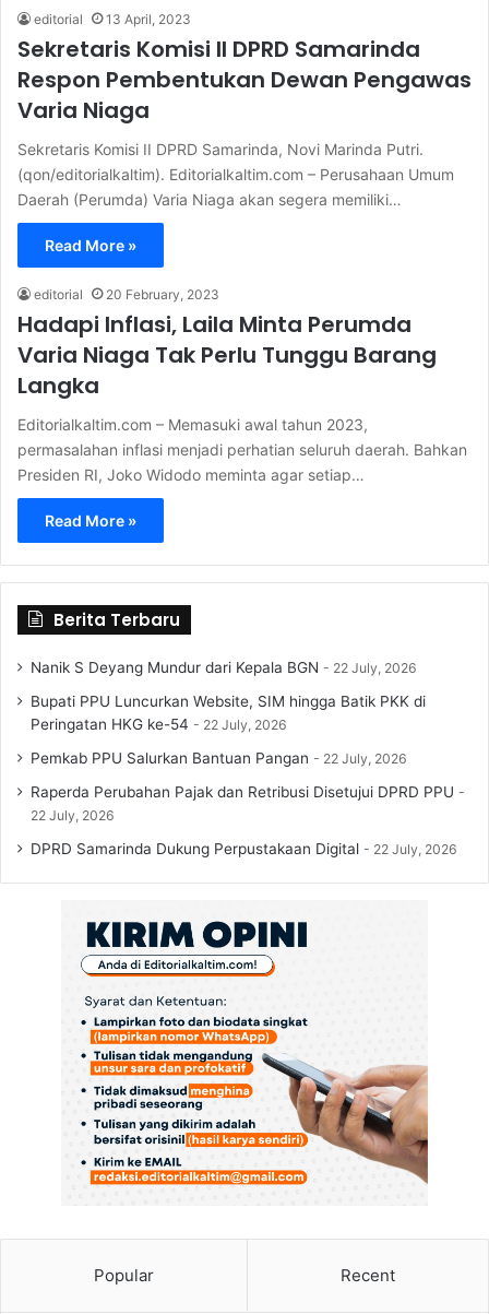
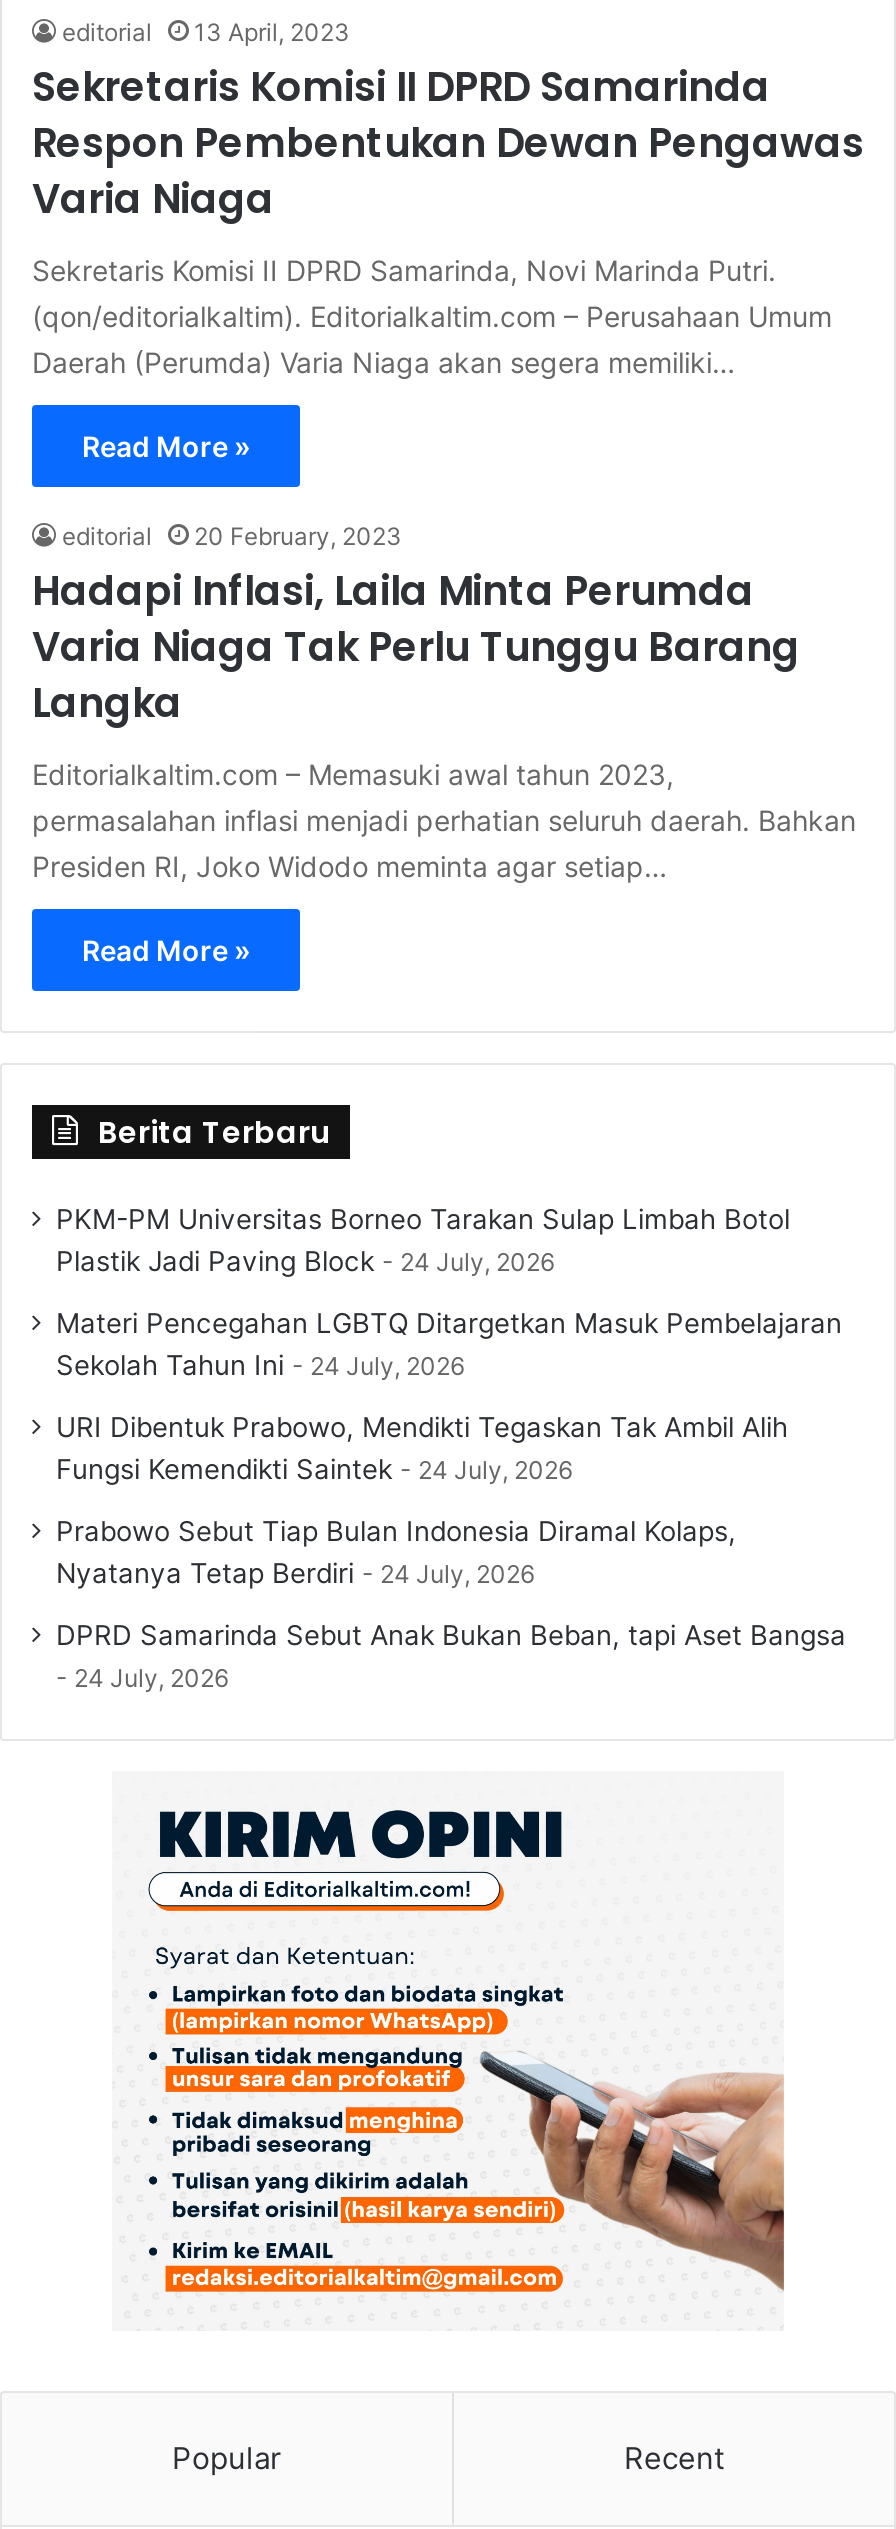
[31,658,417,676] Nanik S Deyang Mundur dari Kepala BGN | 22 July, 2026 -> [56,1202,790,1276] PKM-PM Universitas Borneo Tarakan Sulap Limbah Botol | Plastik Jadi Paving Block | 24 July, 2026
[31,692,426,732] Bupati PPU Luncurkan Website, SIM hingga Batik PKK di | Peringatan HKG ke-54 | 22 July, 2026 -> [56,1306,842,1380] Materi Pencegahan LGBTQ Ditargetkan Masuk Pembelajaran | Sekolah Tahun Ini | 24 July, 2026
[31,749,407,766] Pemkab PPU Salurkan Bantuan Pangan | 22 July, 2026 -> [56,1410,788,1484] URI Dibentuk Prabowo, Mendikti Tegaskan Tak Ambil Alih | Fungsi Kemendikti Saintek | 24 July, 2026
[31,783,454,823] Raperda Perubahan Pajak dan Retribusi Disetujui DPRD PPU | 22 July, 2026 -> [56,1514,736,1588] Prabowo Sebut Tiap Bulan Indonesia Diramal Kolaps, | Nyatanya Tetap Berdiri | 24 July, 2026
[31,840,457,857] DPRD Samarinda Dukung Perpustakaan Digital | 22 July, 2026 -> [56,1618,846,1692] DPRD Samarinda Sebut Anak Bukan Beban, tapi Aset Bangsa | 24 July, 2026

